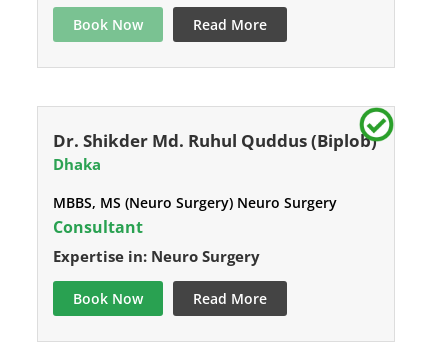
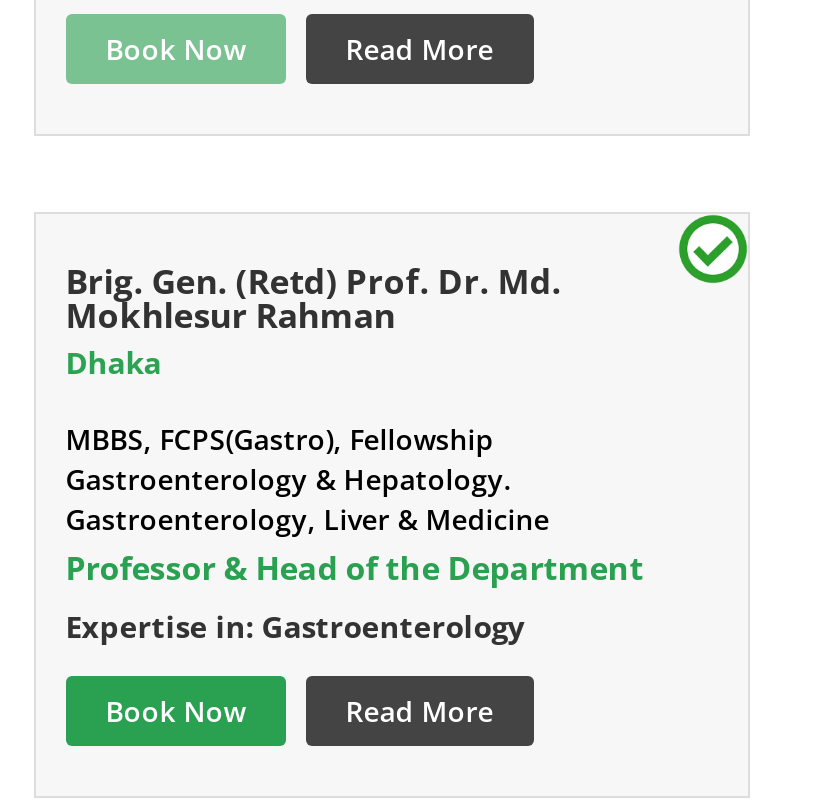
[53,129,377,152] Dr. Shikder Md. Ruhul Quddus (Biplob) -> [66,259,562,339] Brig. Gen. (Retd) Prof. Dr. Md. | Mokhlesur Rahman
[53,193,337,266] MBBS, MS (Neuro Surgery) Neuro Surgery | Consultant | Expertise in: Neuro Surgery -> [66,421,644,647] MBBS, FCPS(Gastro), Fellowship | Gastroenterology & Hepatology. | Gastroenterology, Liver & Medicine | Professor & Head of the Department | Expertise in: Gastroenterology

